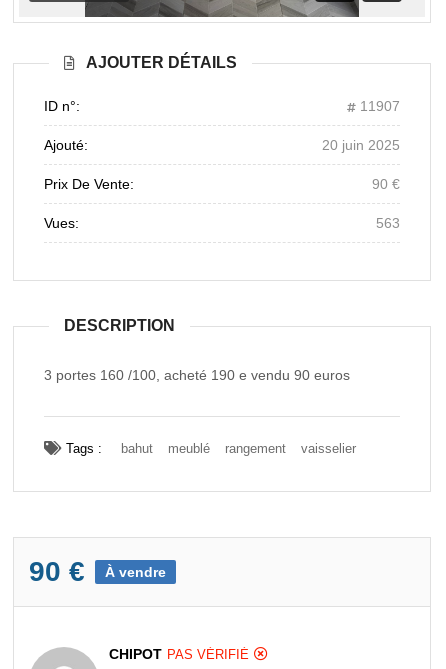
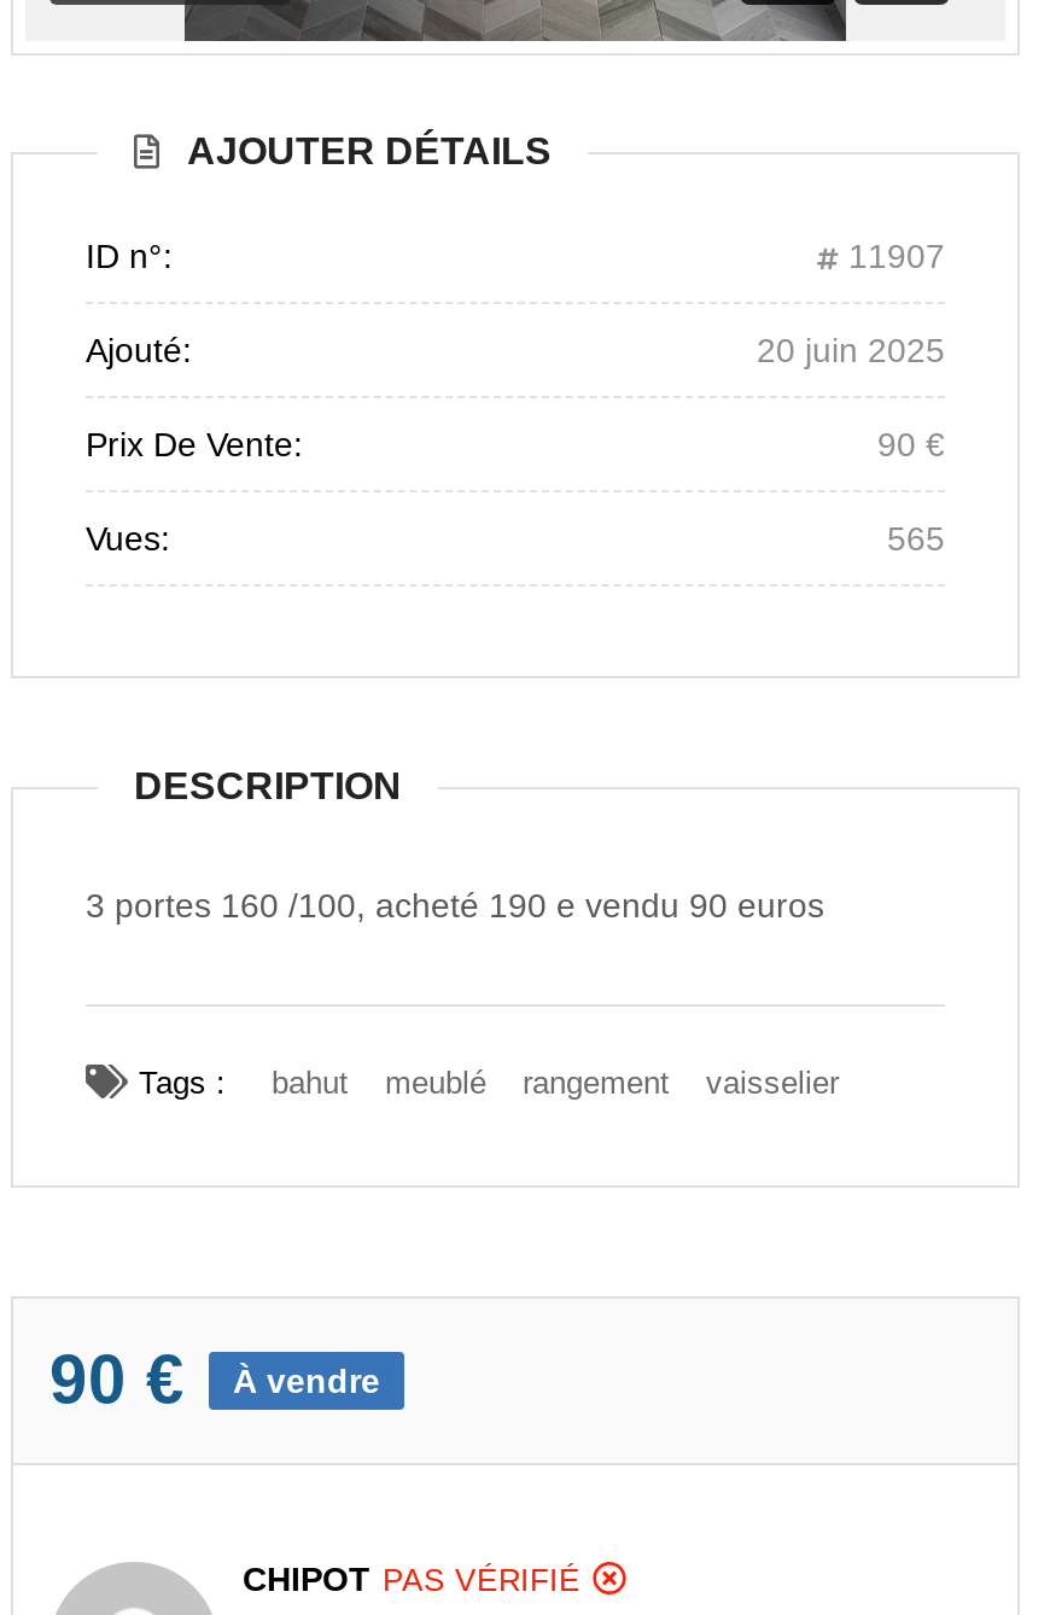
[376,215,400,231] 563 -> [887,520,945,558] 565

